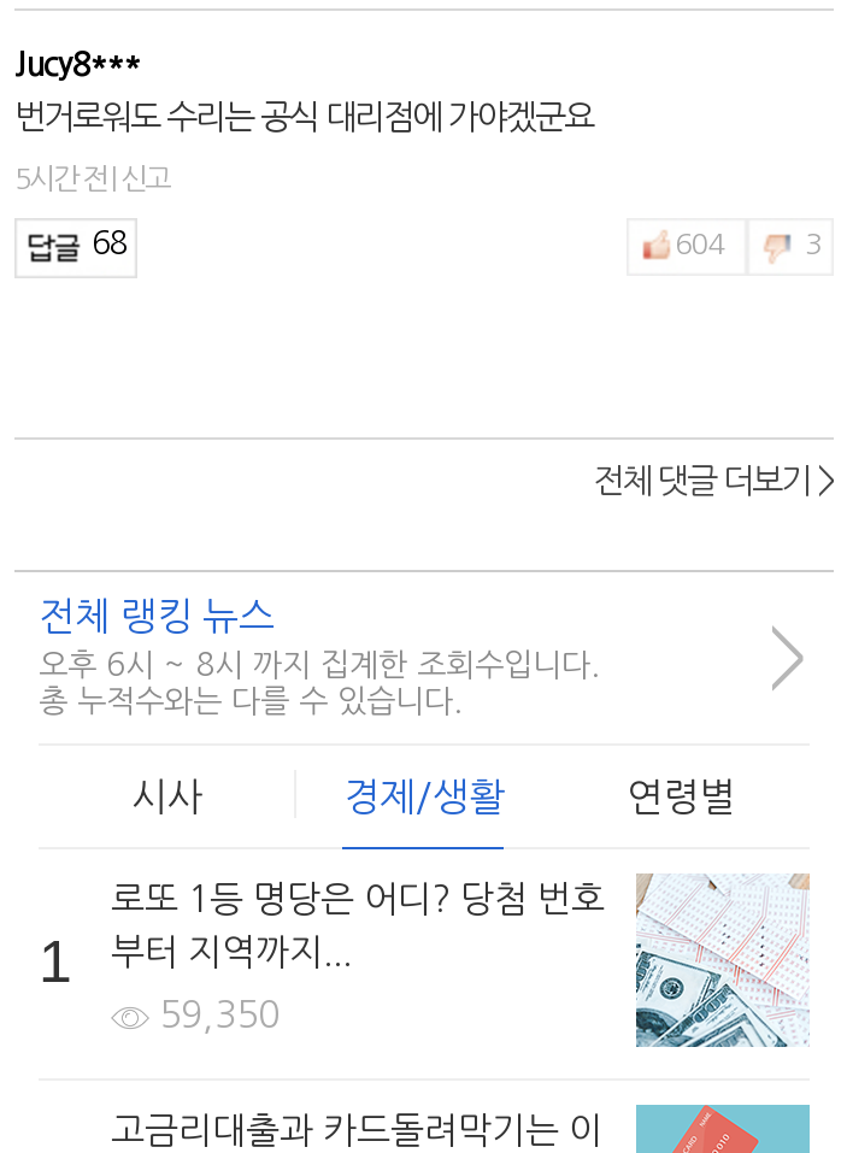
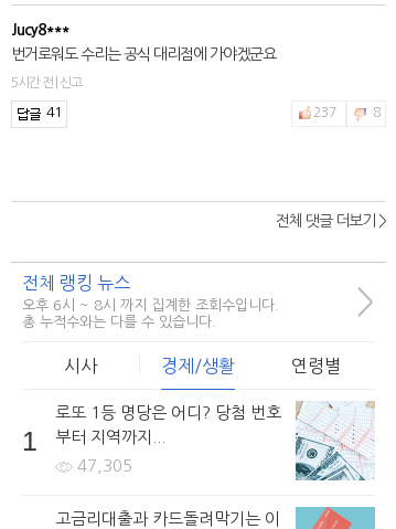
[92,228,125,260] 68 -> [46,105,62,120] 41
[675,230,725,259] 604 -> [313,106,336,119] 237
[805,230,822,259] 3 -> [373,106,381,119] 8
[149,996,280,1032] 59,350 -> [73,457,132,474] 47,305

